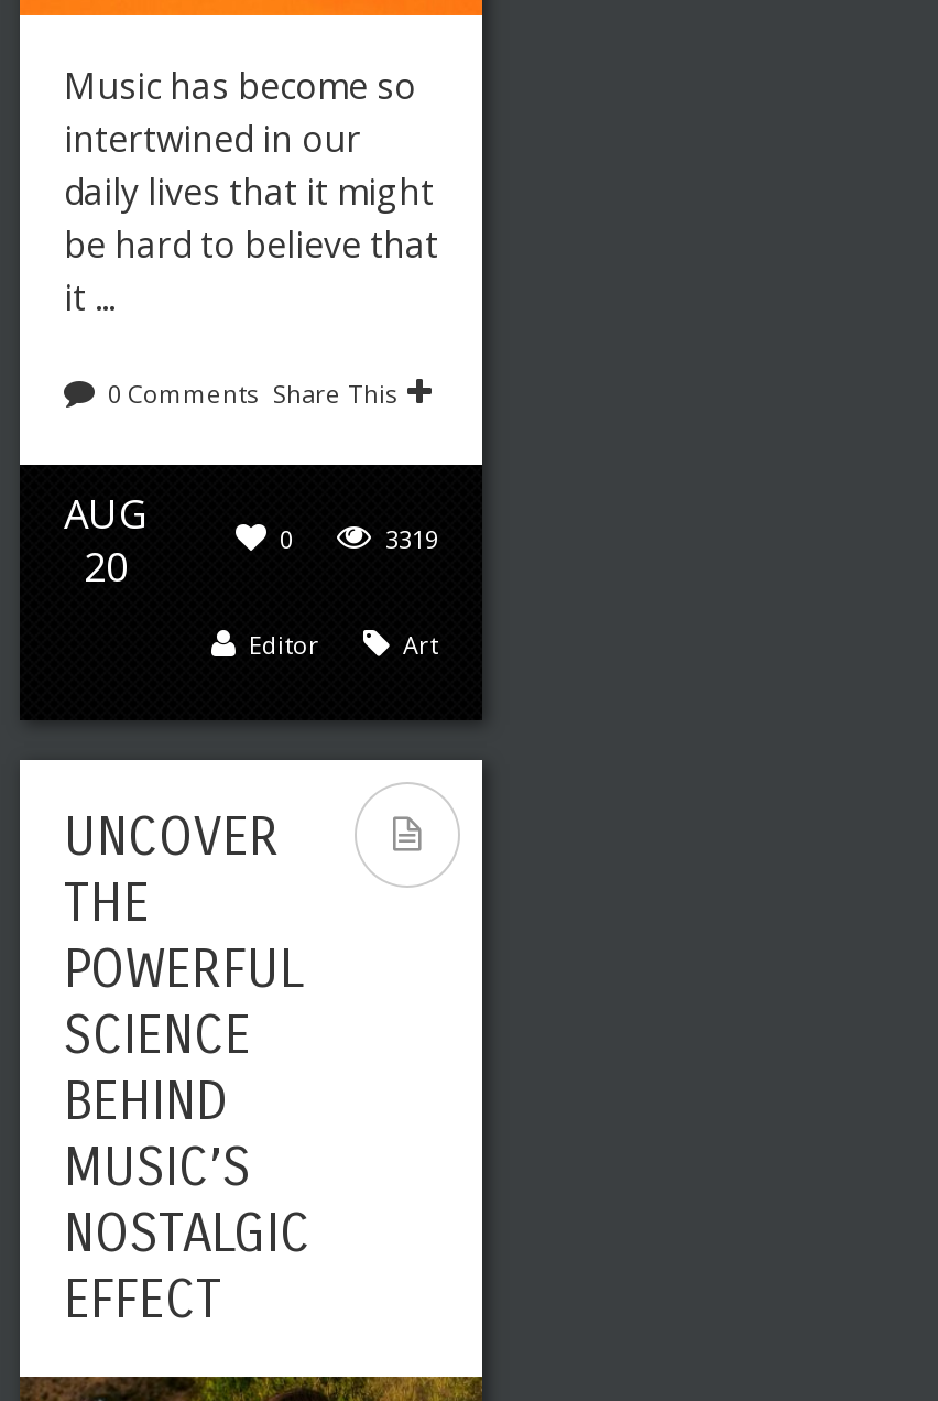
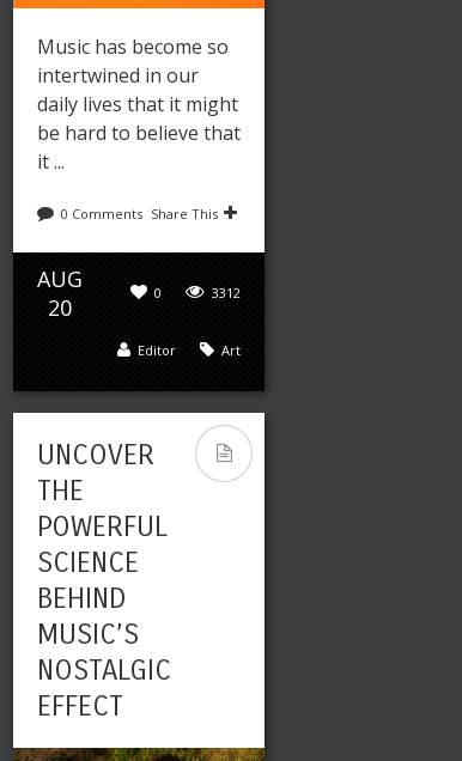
[379,522,438,555] 3319 -> [208,284,241,302] 3312

